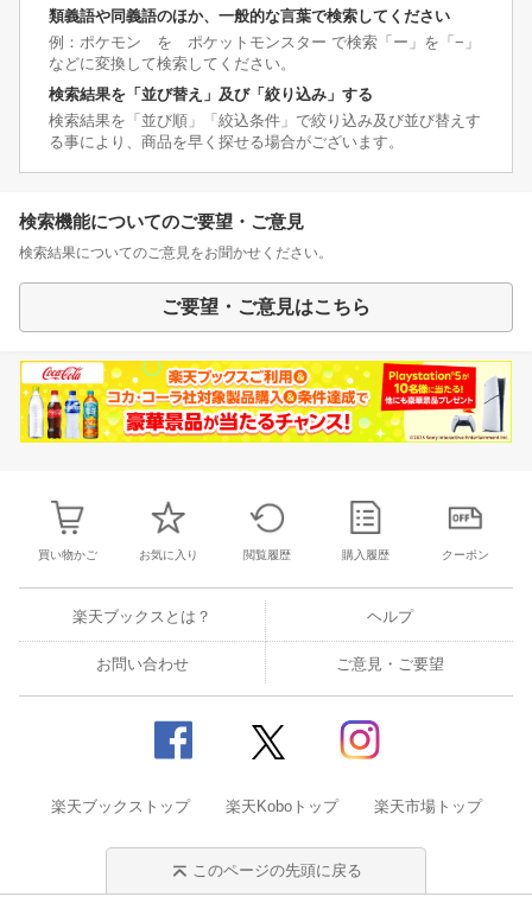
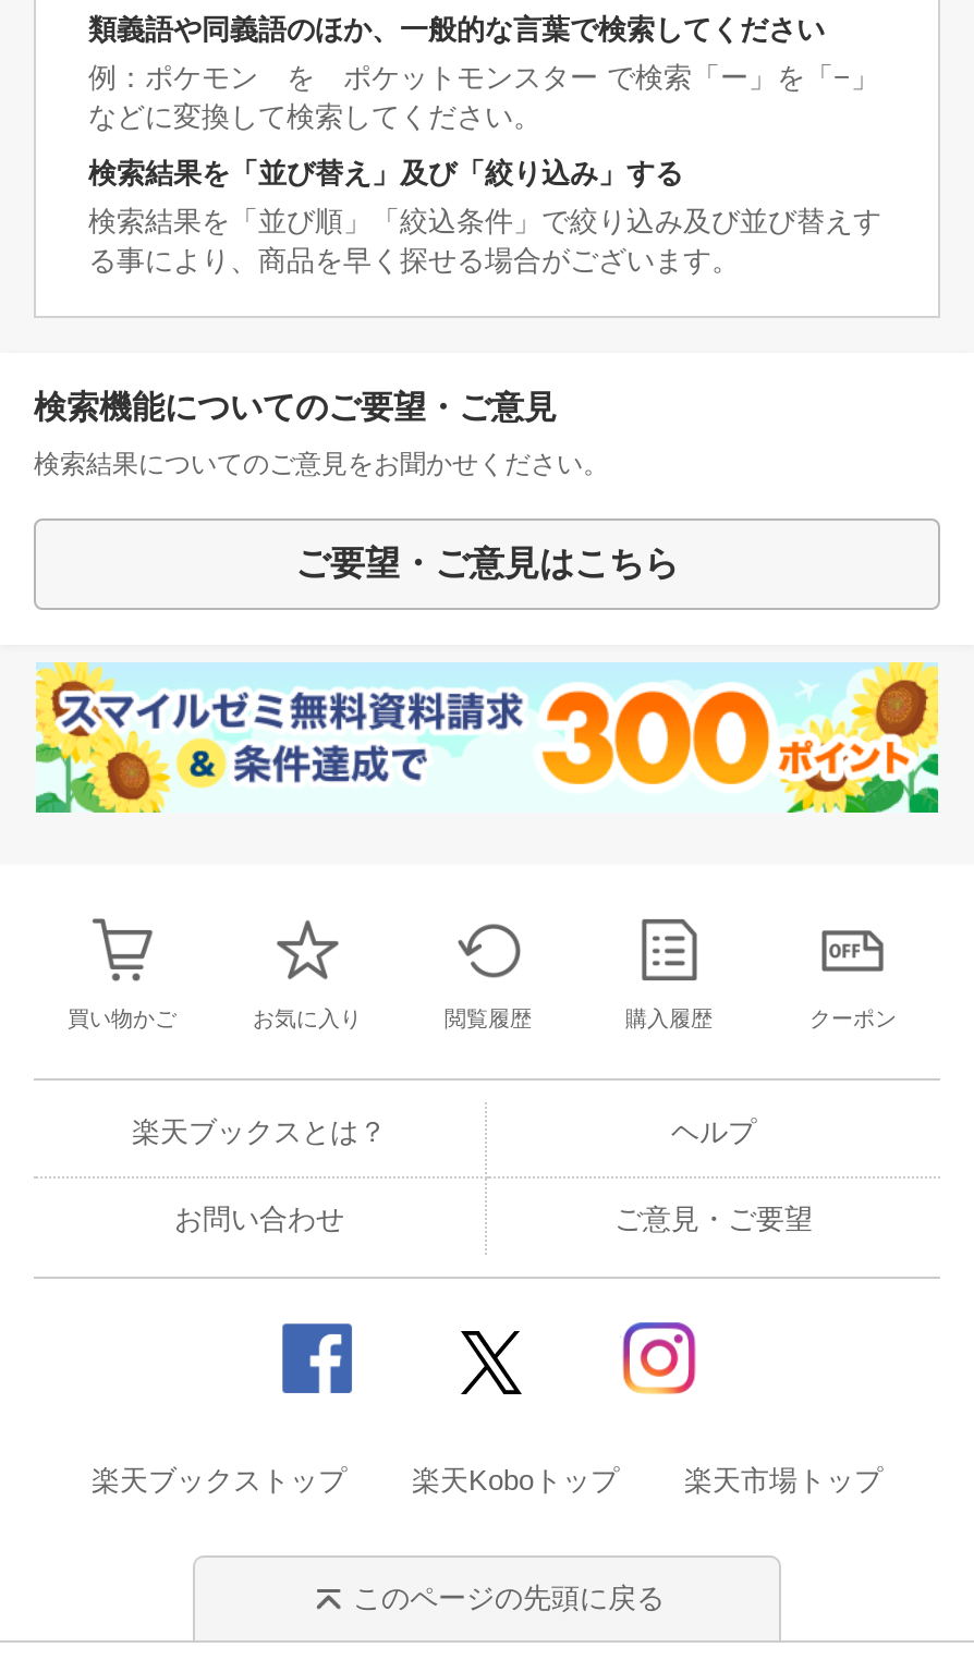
[19,360,513,444] [image] -> [34,660,940,815] [image]

